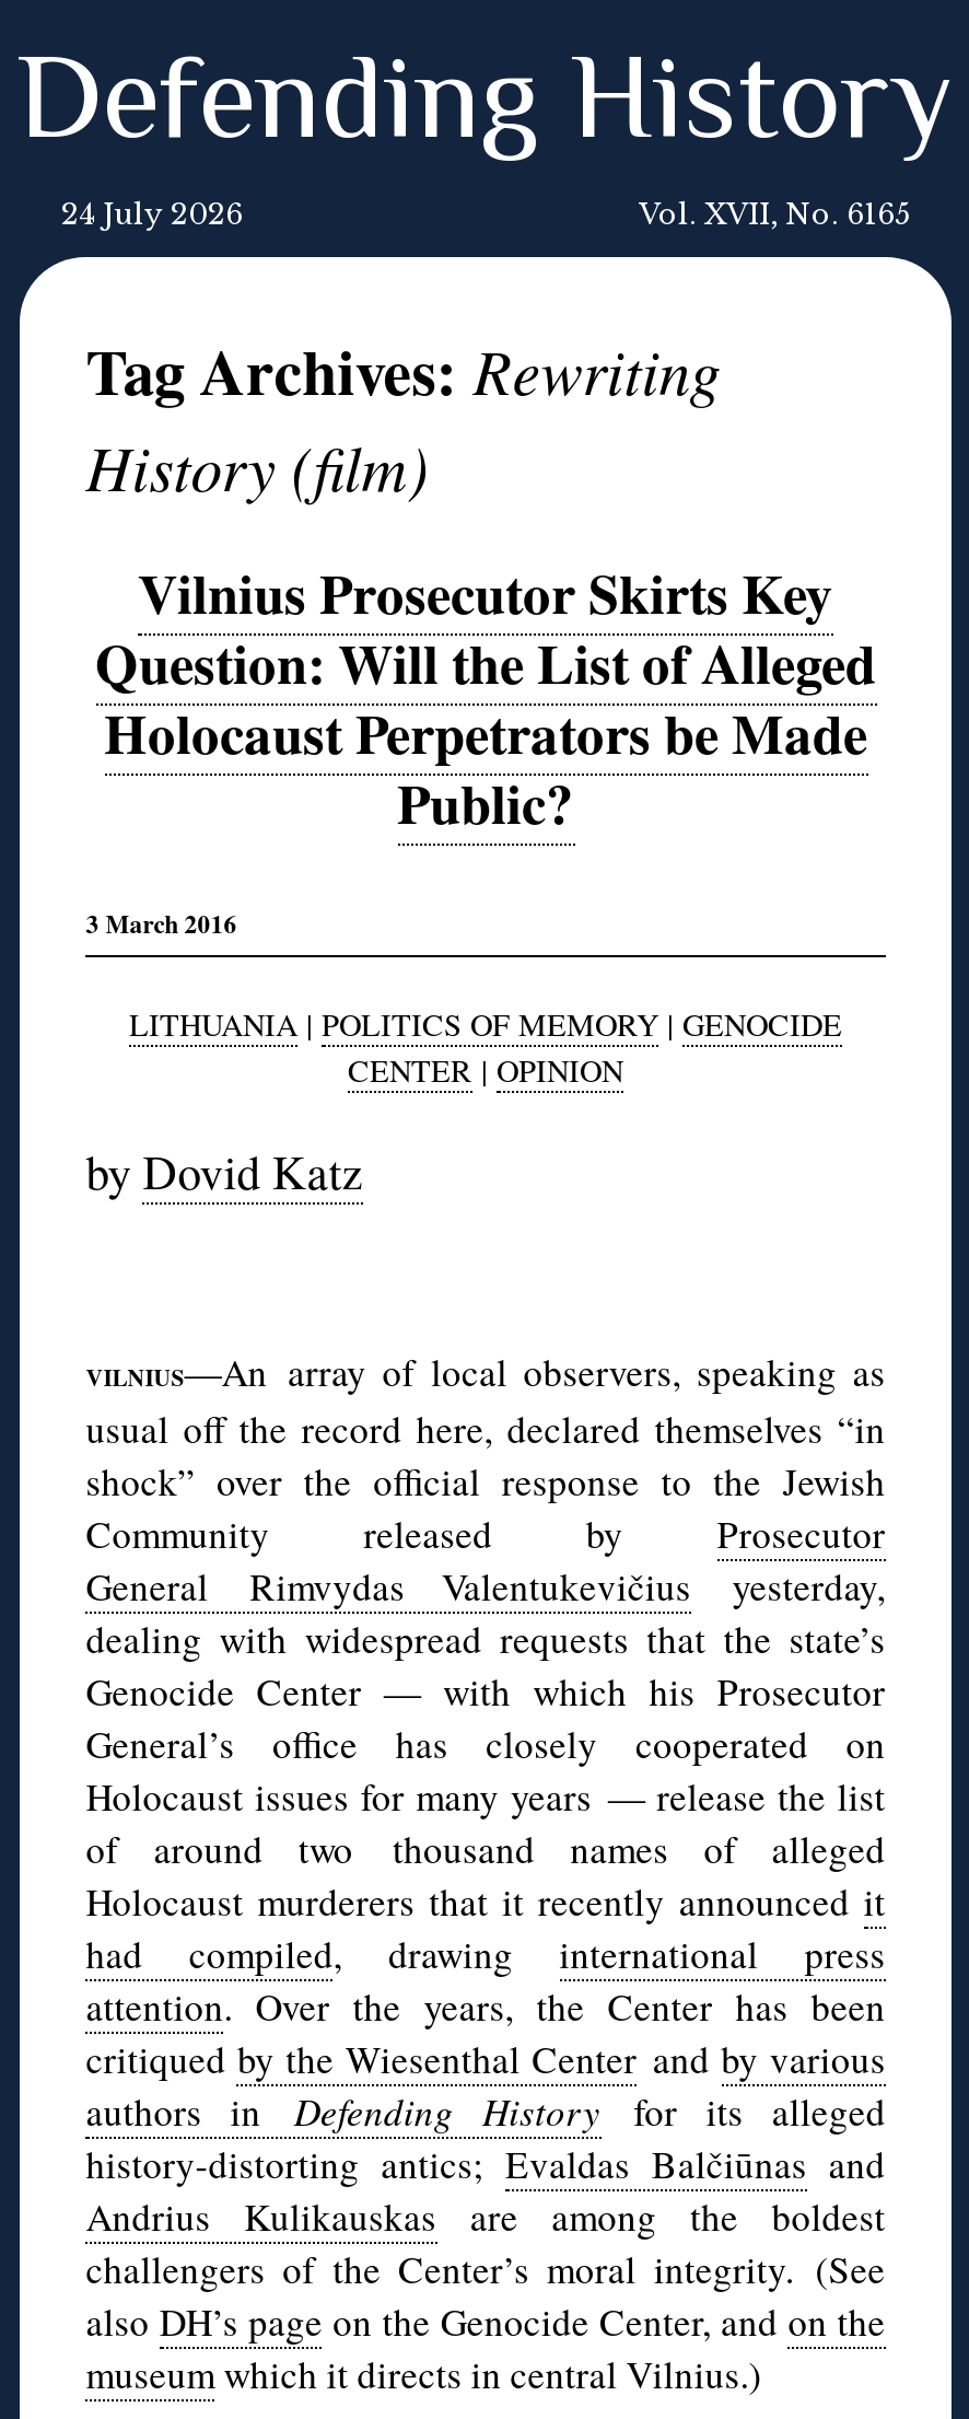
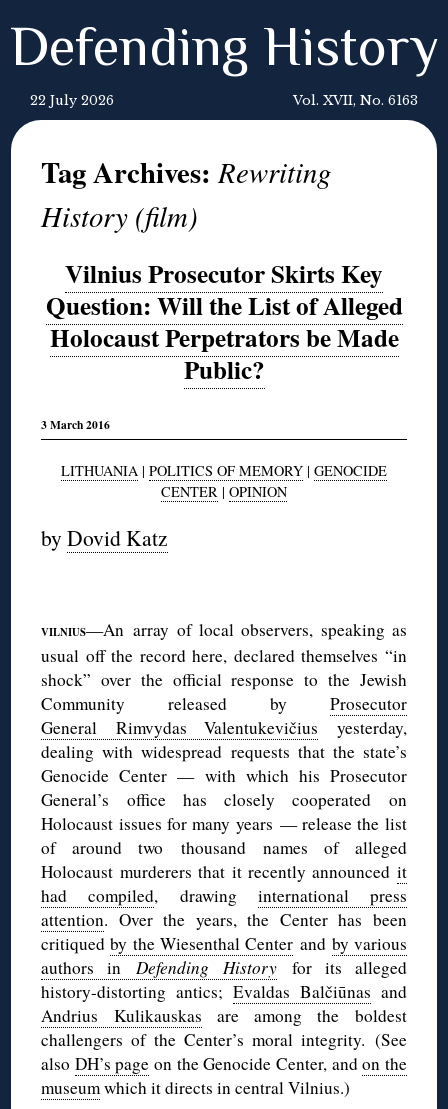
[61,198,243,231] 24 July 2026 -> [30,93,114,108] 22 July 2026
[639,198,910,231] Vol. XVII, No. 6165 -> [293,93,418,108] Vol. XVII, No. 6163

